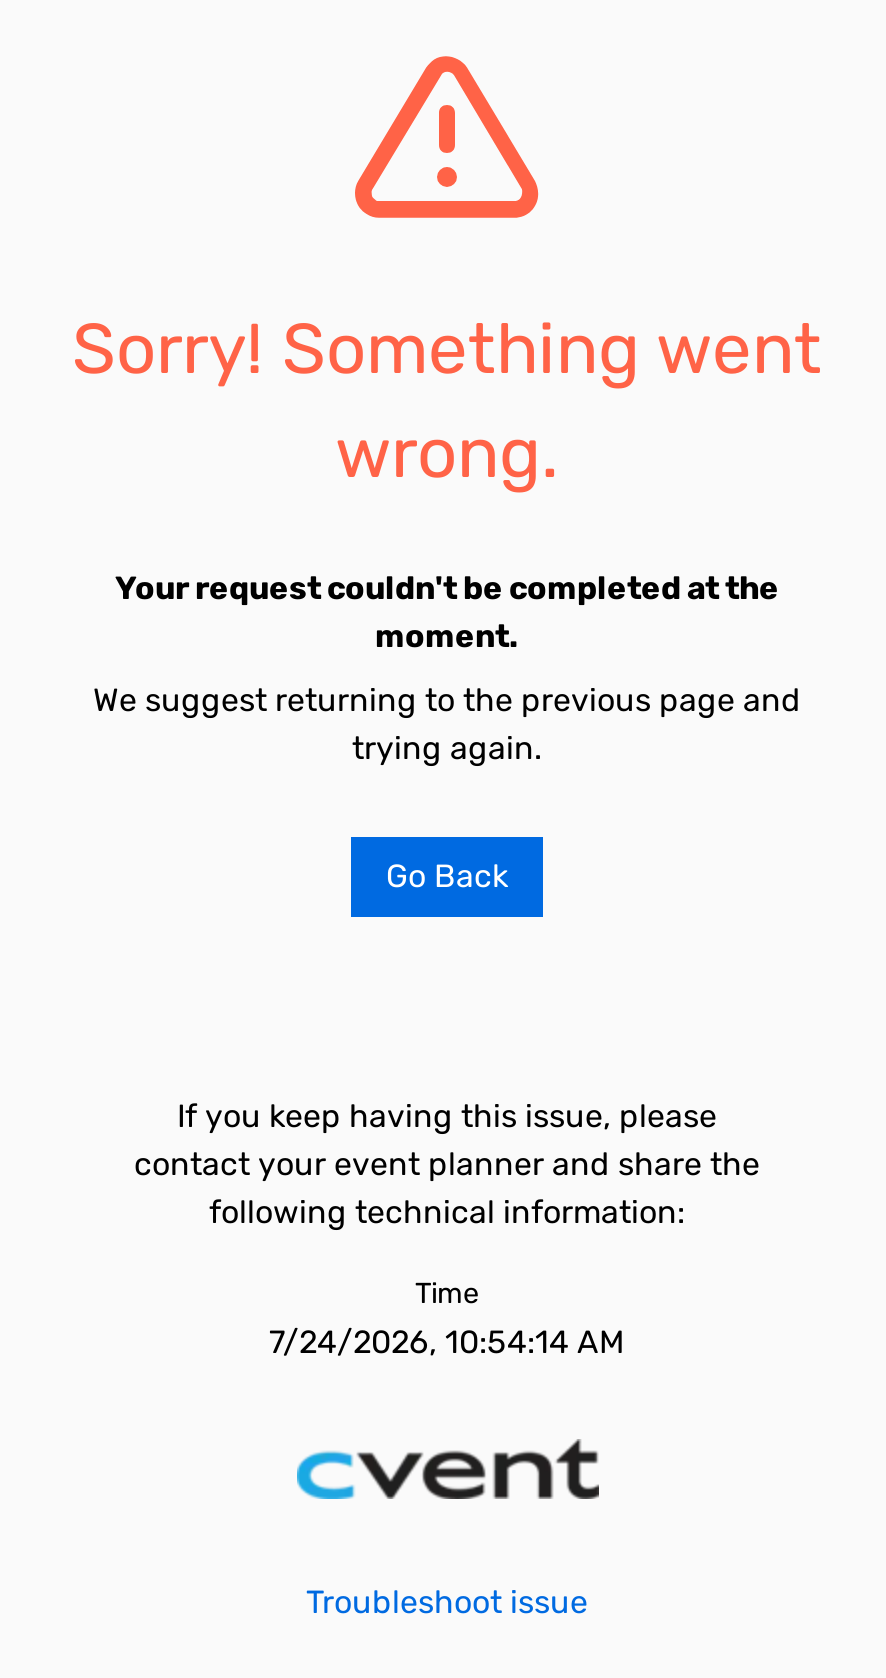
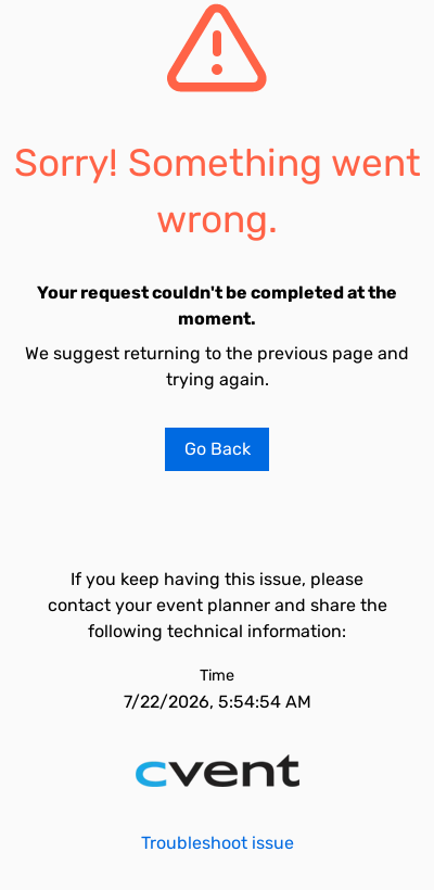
[269,1323,625,1361] 7/24/2026, 10:54:14 AM -> [123,691,311,712] 7/22/2026, 5:54:54 AM

